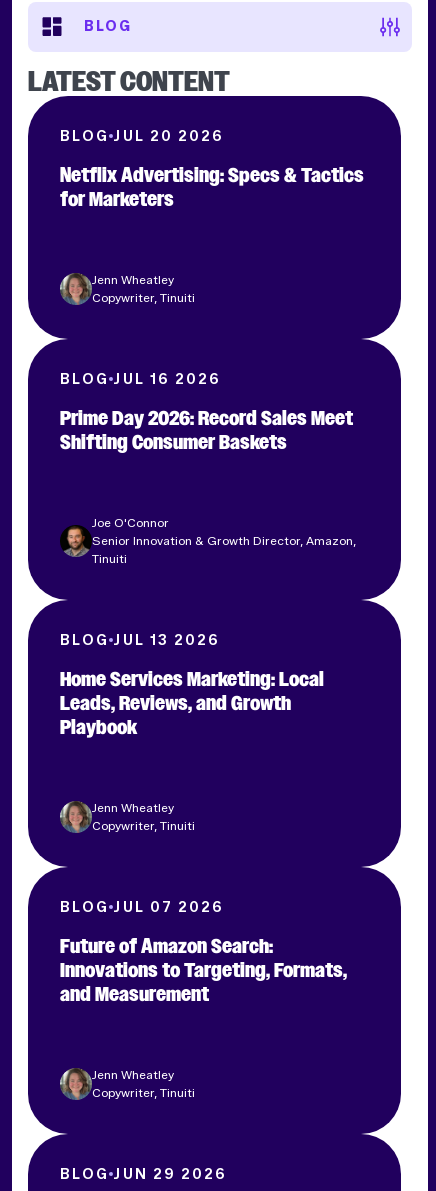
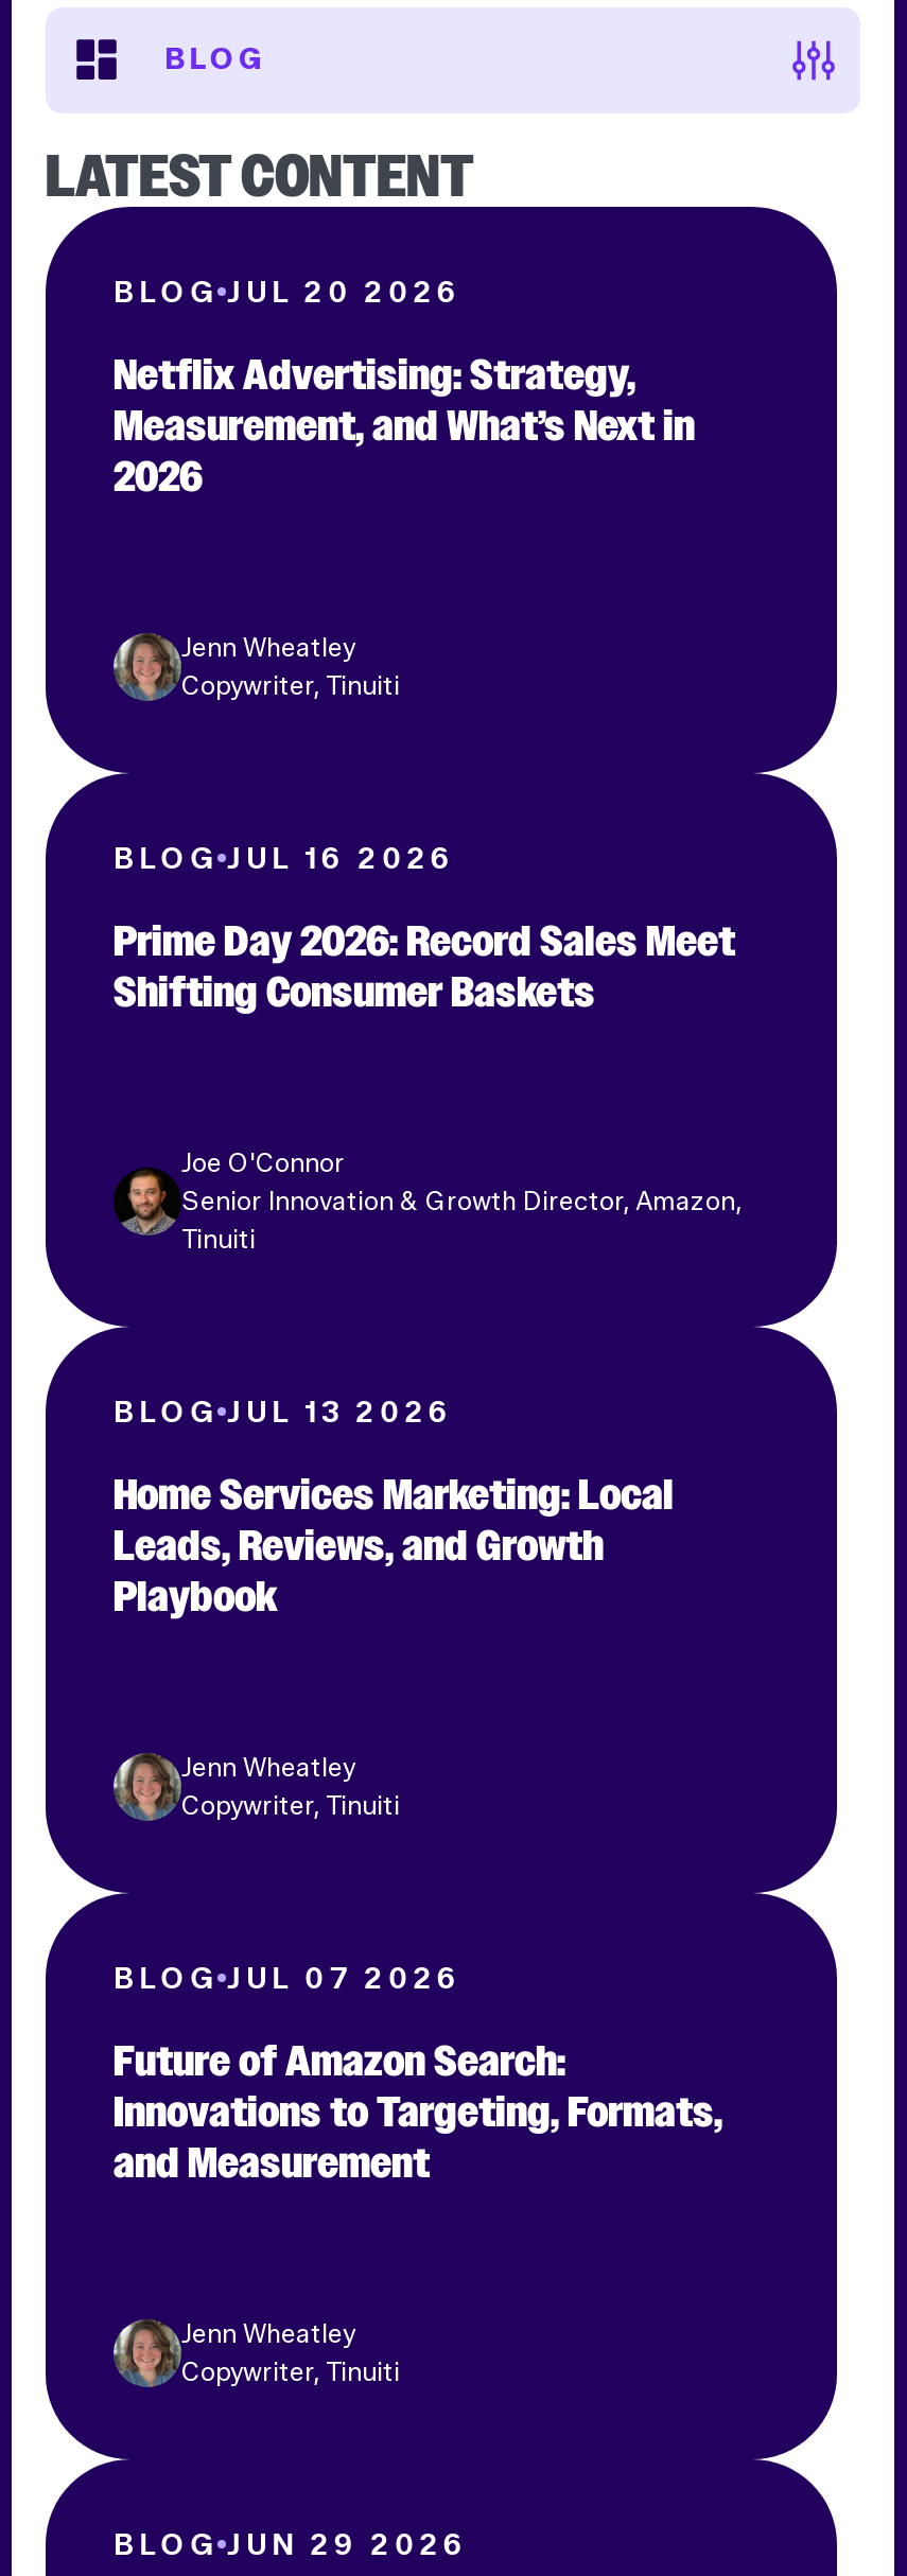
[60,161,364,213] Netflix Advertising: Specs & Tactics | for Marketers -> [114,344,695,505] Netflix Advertising: Strategy, | Measurement, and What’s Next in | 2026

